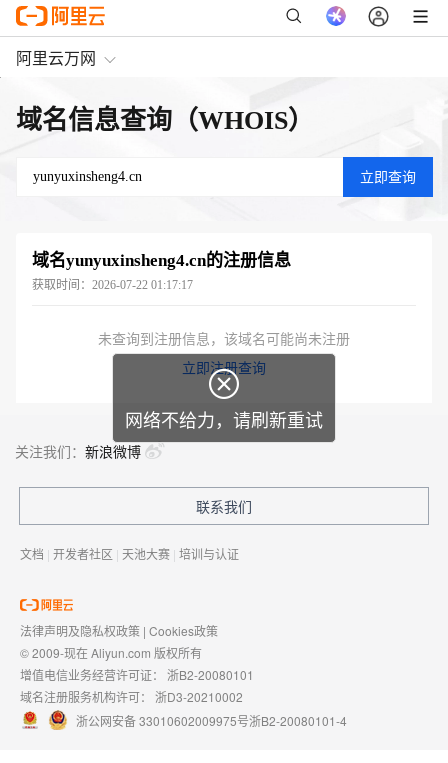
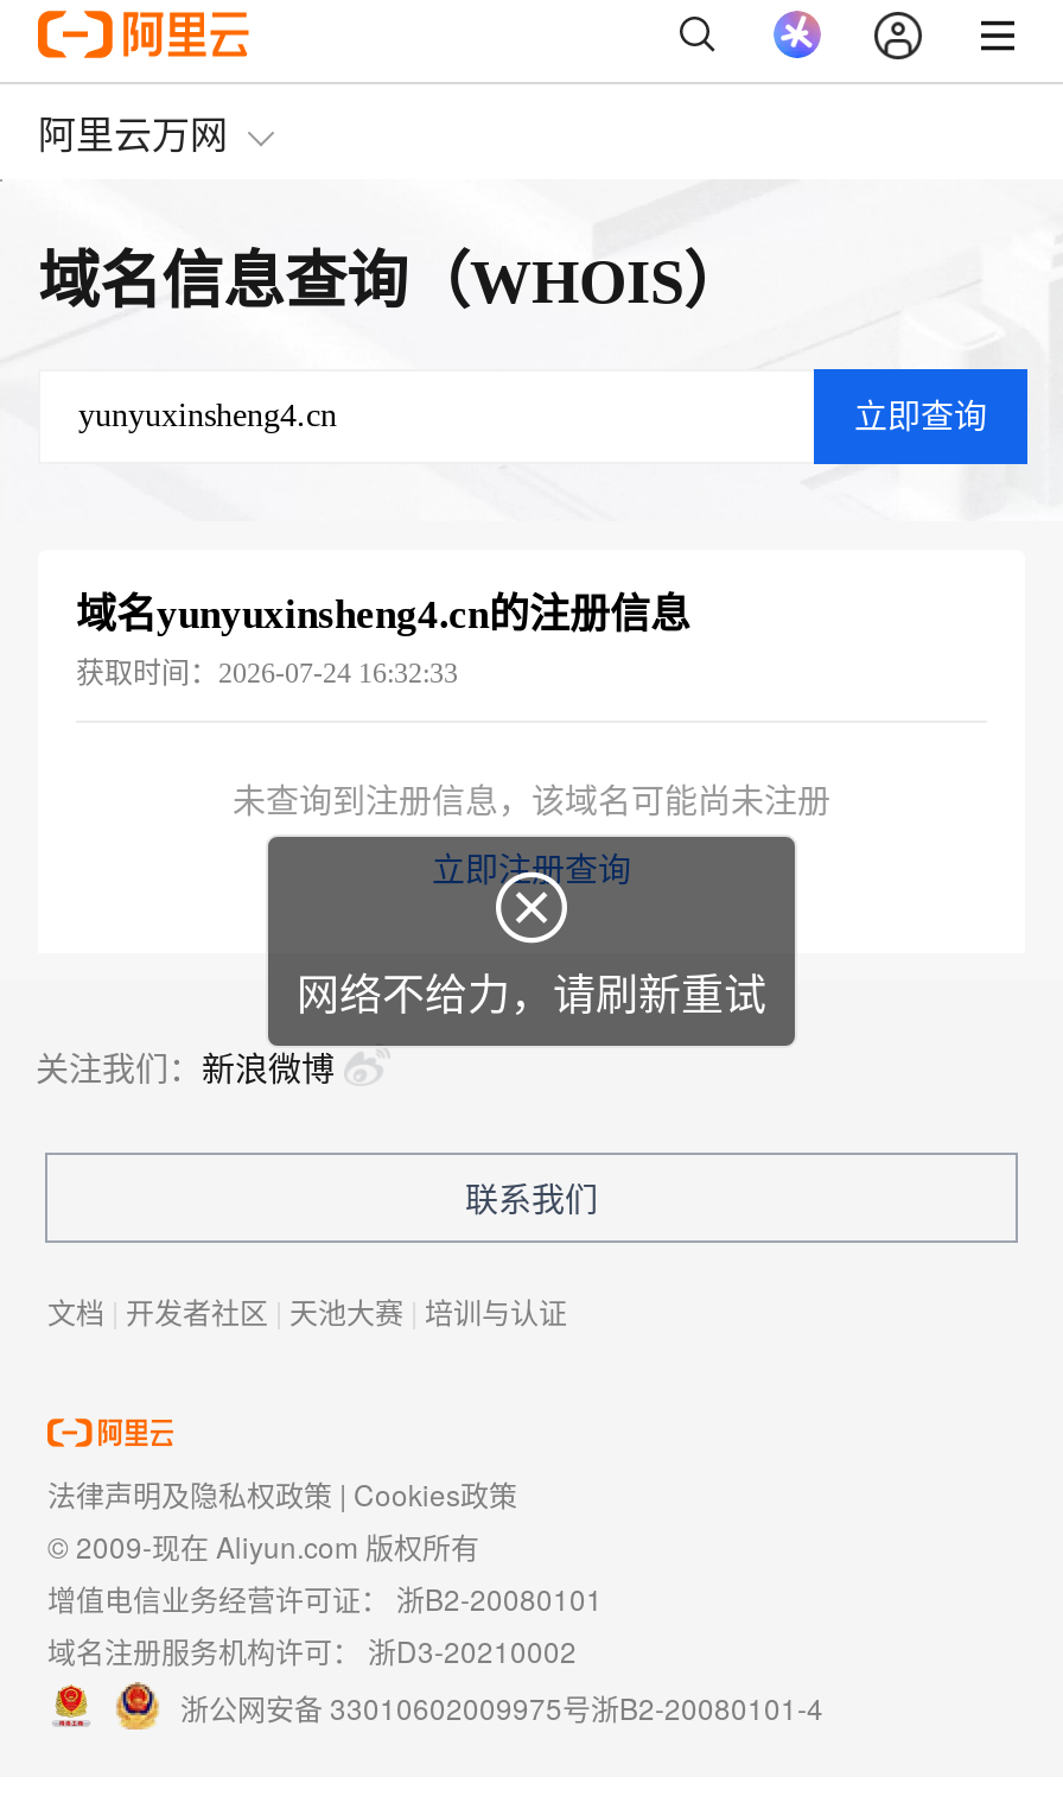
[32,278,193,292] 获取时间：2026-07-22 01:17:17 -> [76,656,458,690] 获取时间：2026-07-24 16:32:33

